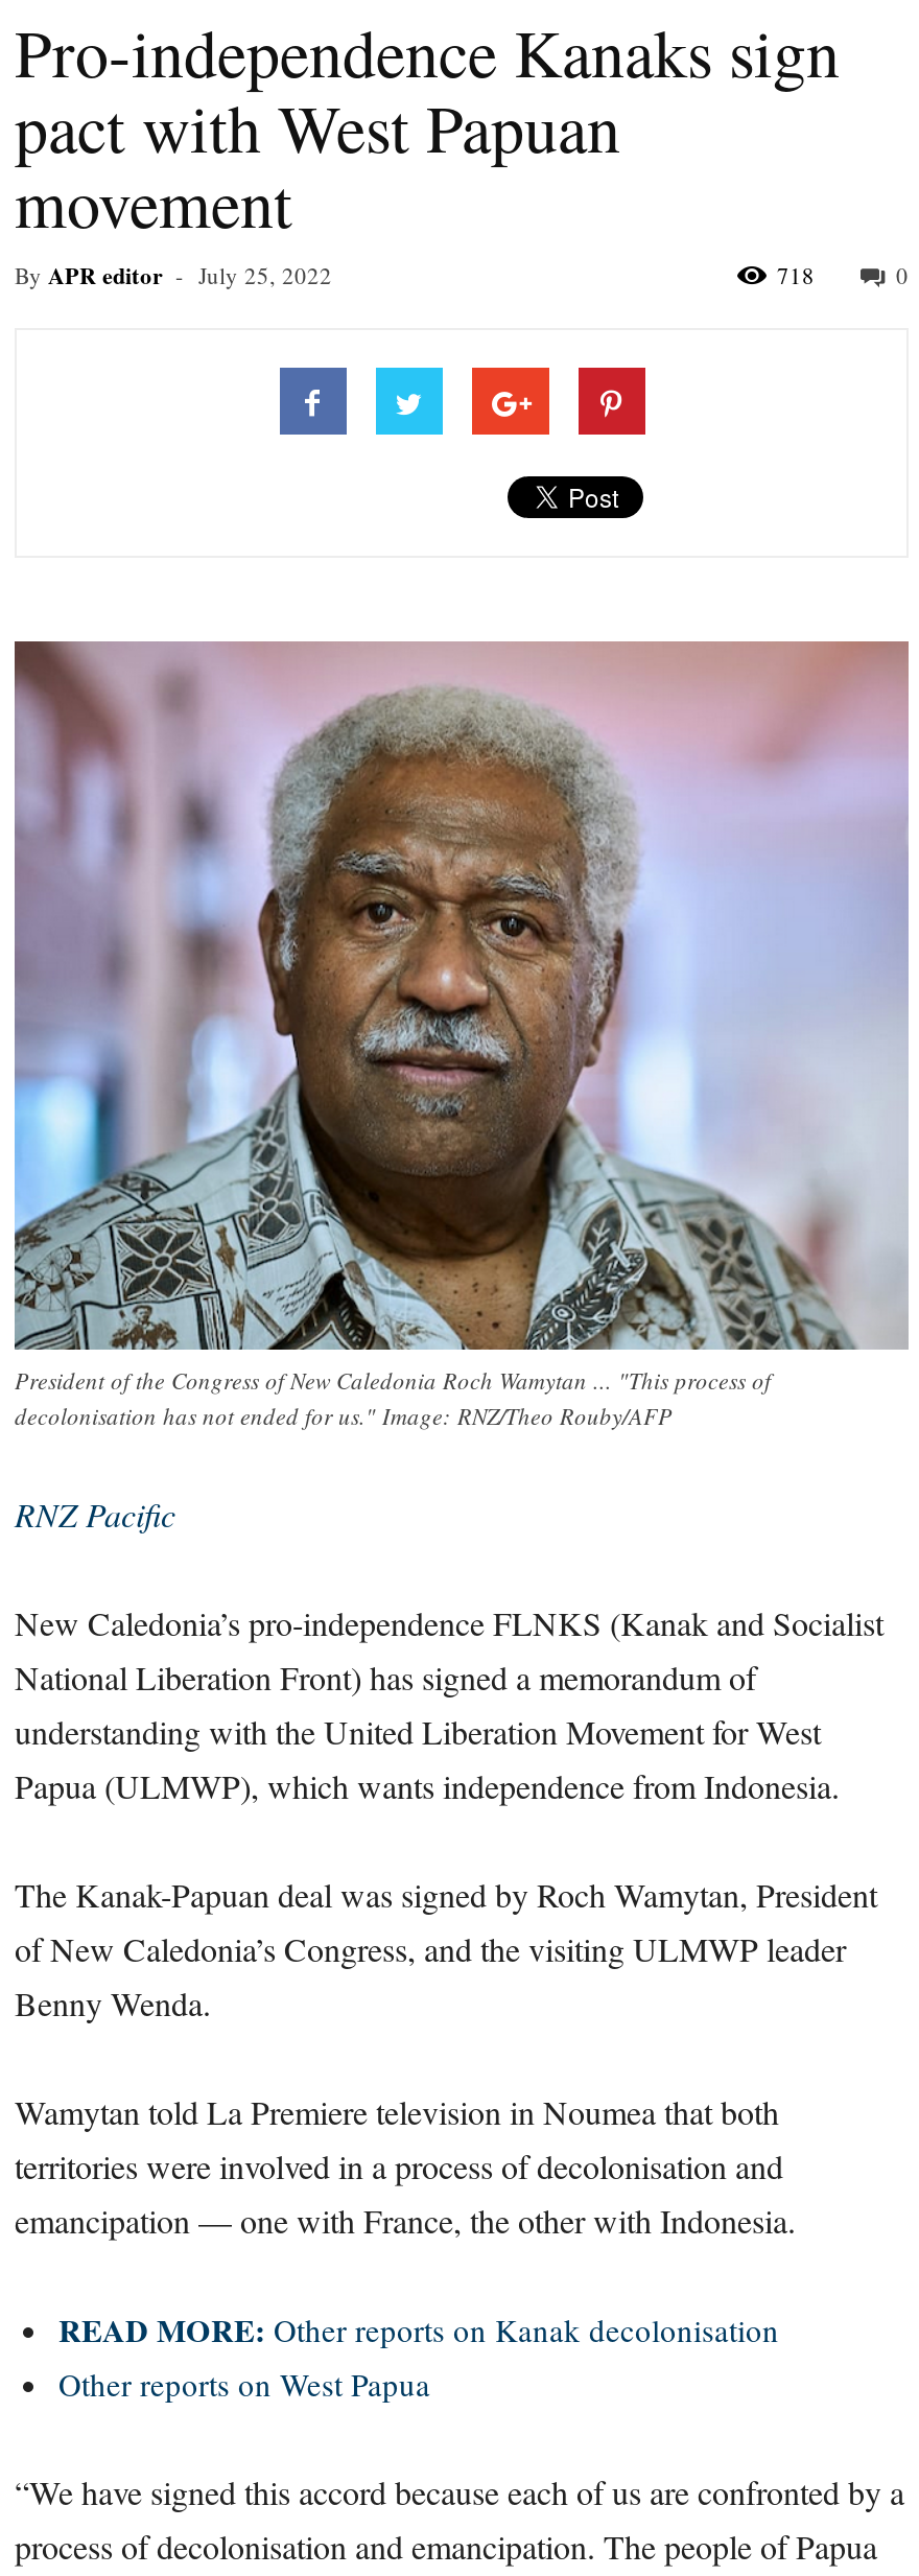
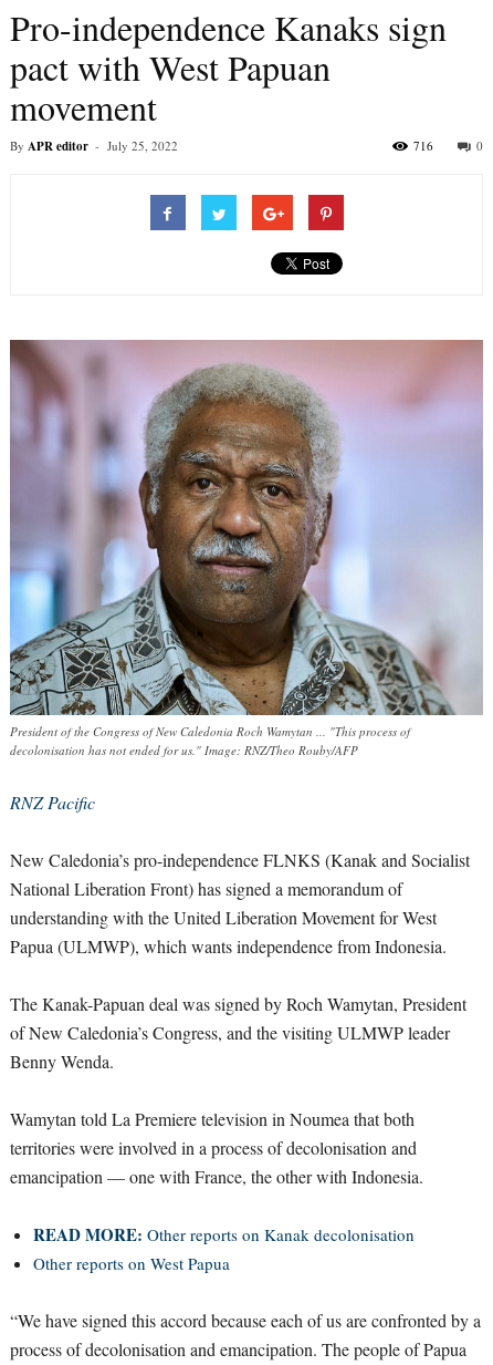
[777,259,815,290] 718 -> [413,137,433,154] 716

